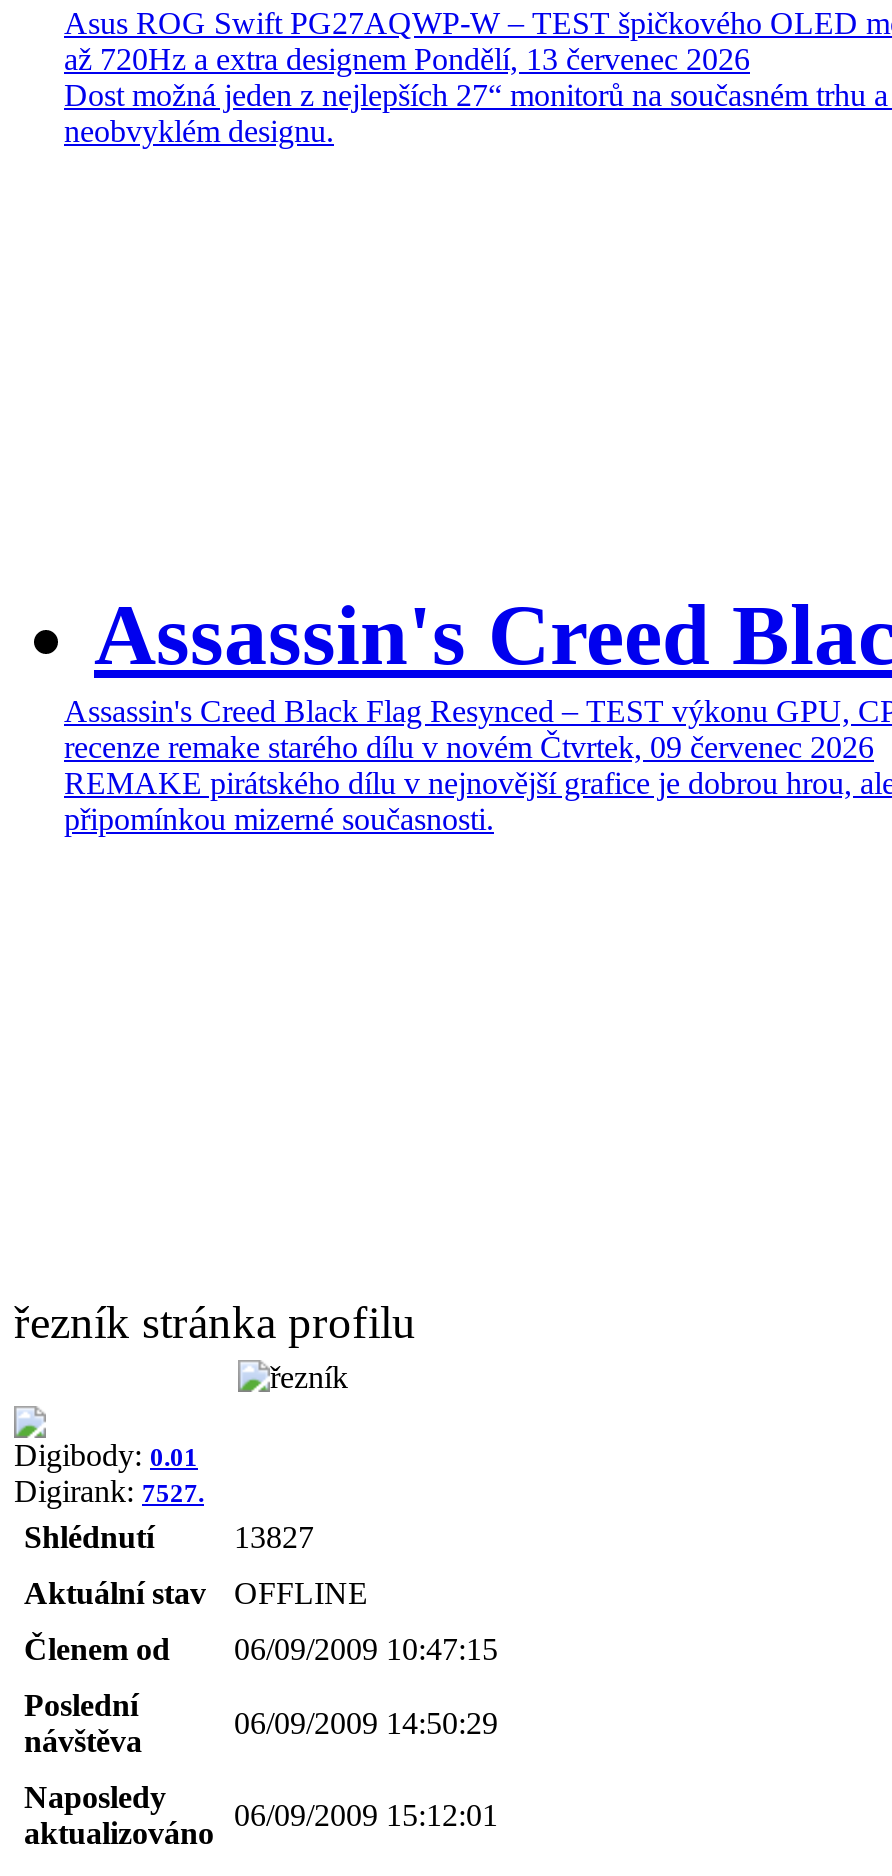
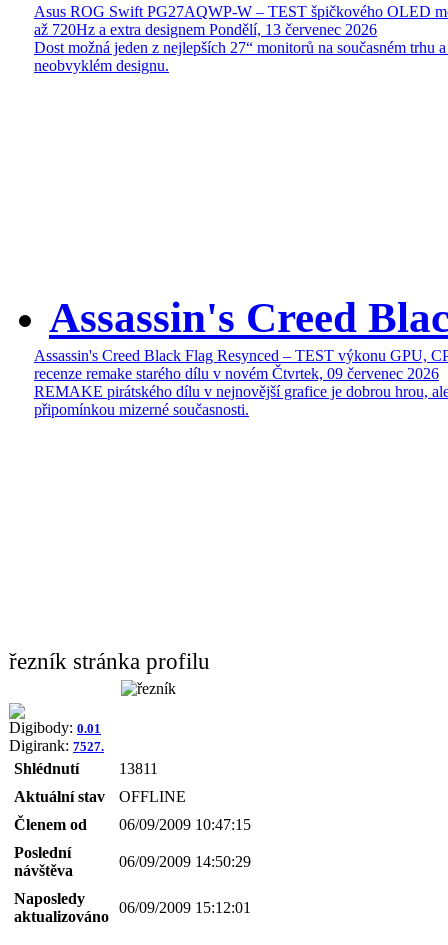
[234,1520,314,1554] 13827 -> [119,760,158,777] 13811

